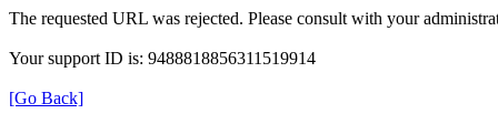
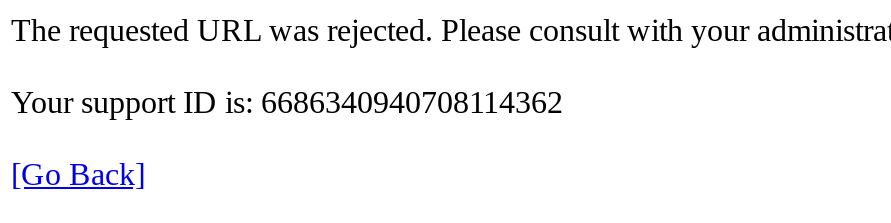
[9,49,316,68] Your support ID is: 9488818856311519914 -> [11,85,563,119] Your support ID is: 6686340940708114362

